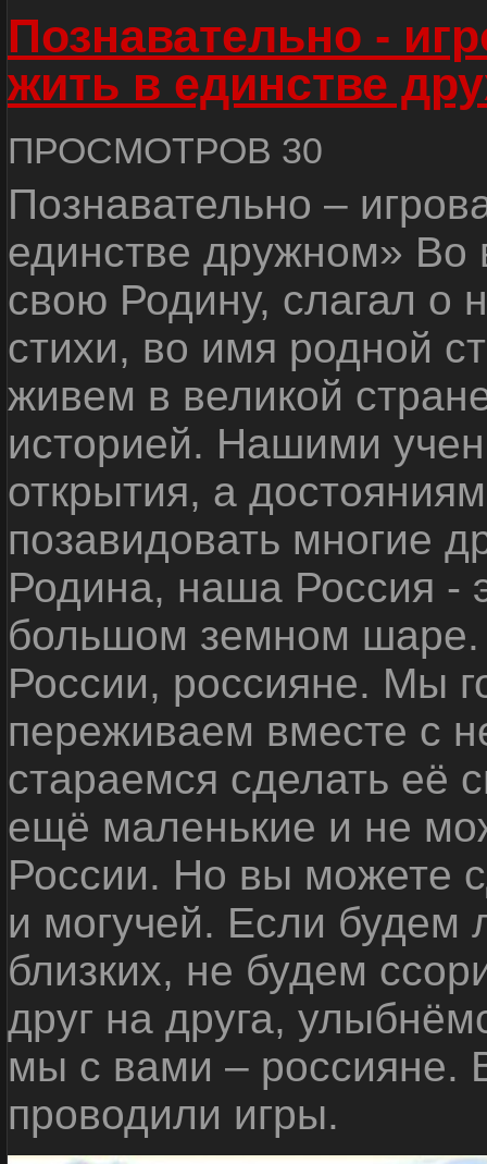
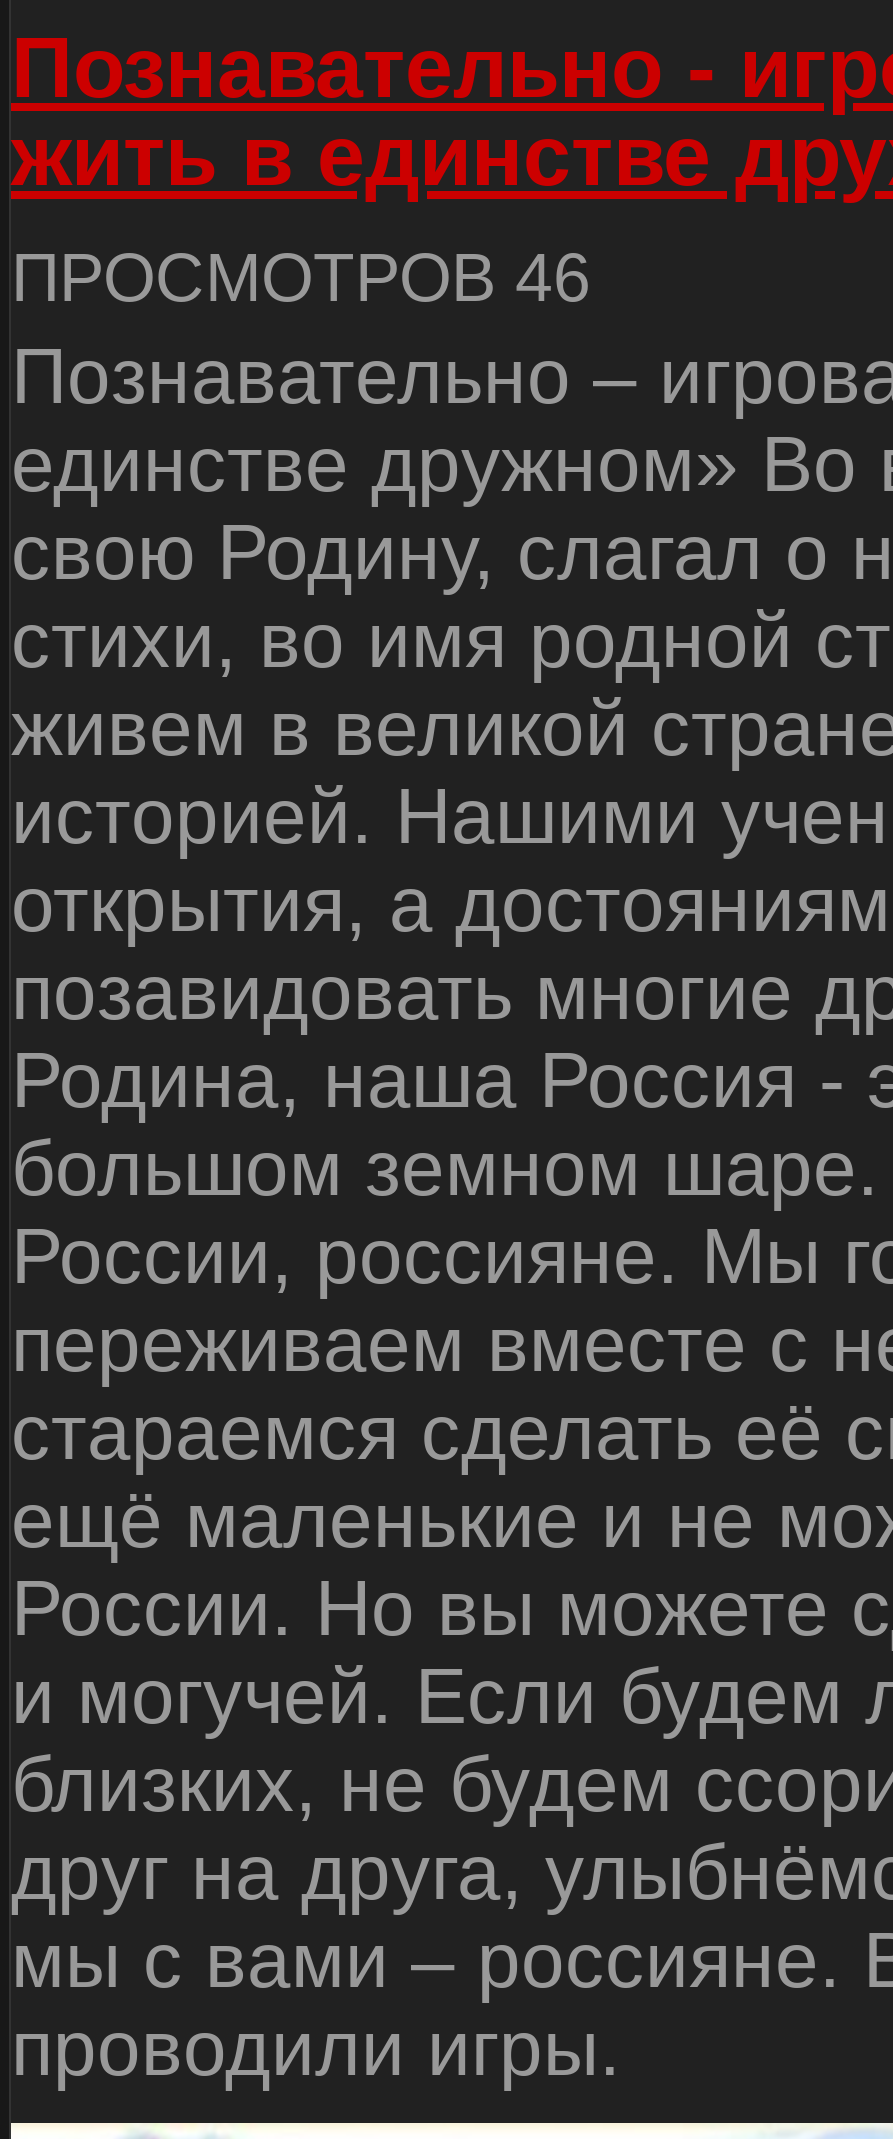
[8,129,323,171] ПРОСМОТРОВ 30 -> [11,238,591,314] ПРОСМОТРОВ 46

